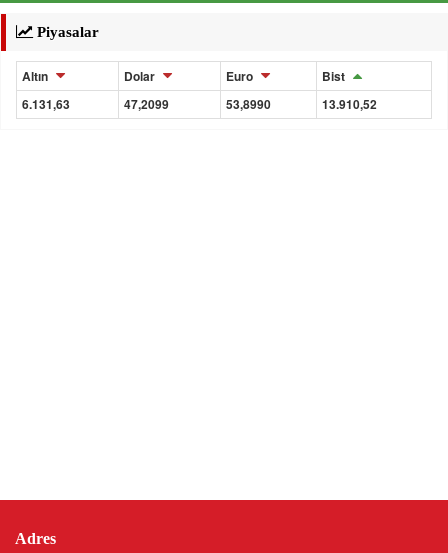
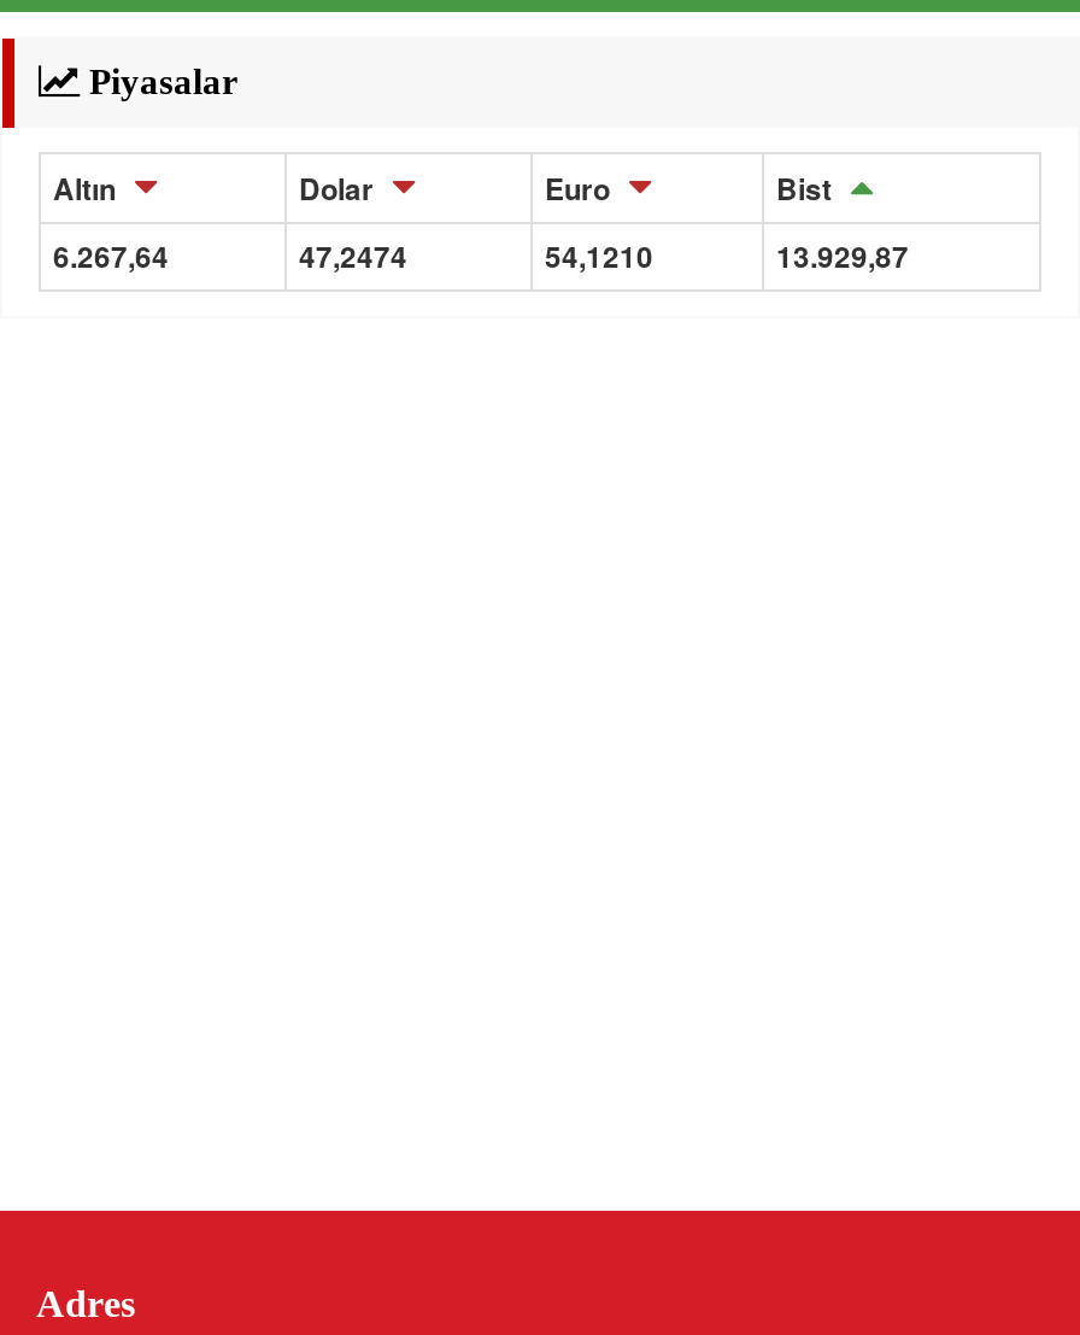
[22,95,70,113] 6.131,63 -> [53,233,169,277] 6.267,64
[124,95,169,113] 47,2099 -> [299,233,407,277] 47,2474
[226,95,271,113] 53,8990 -> [545,233,653,277] 54,1210
[322,95,377,113] 13.910,52 -> [776,233,909,277] 13.929,87

